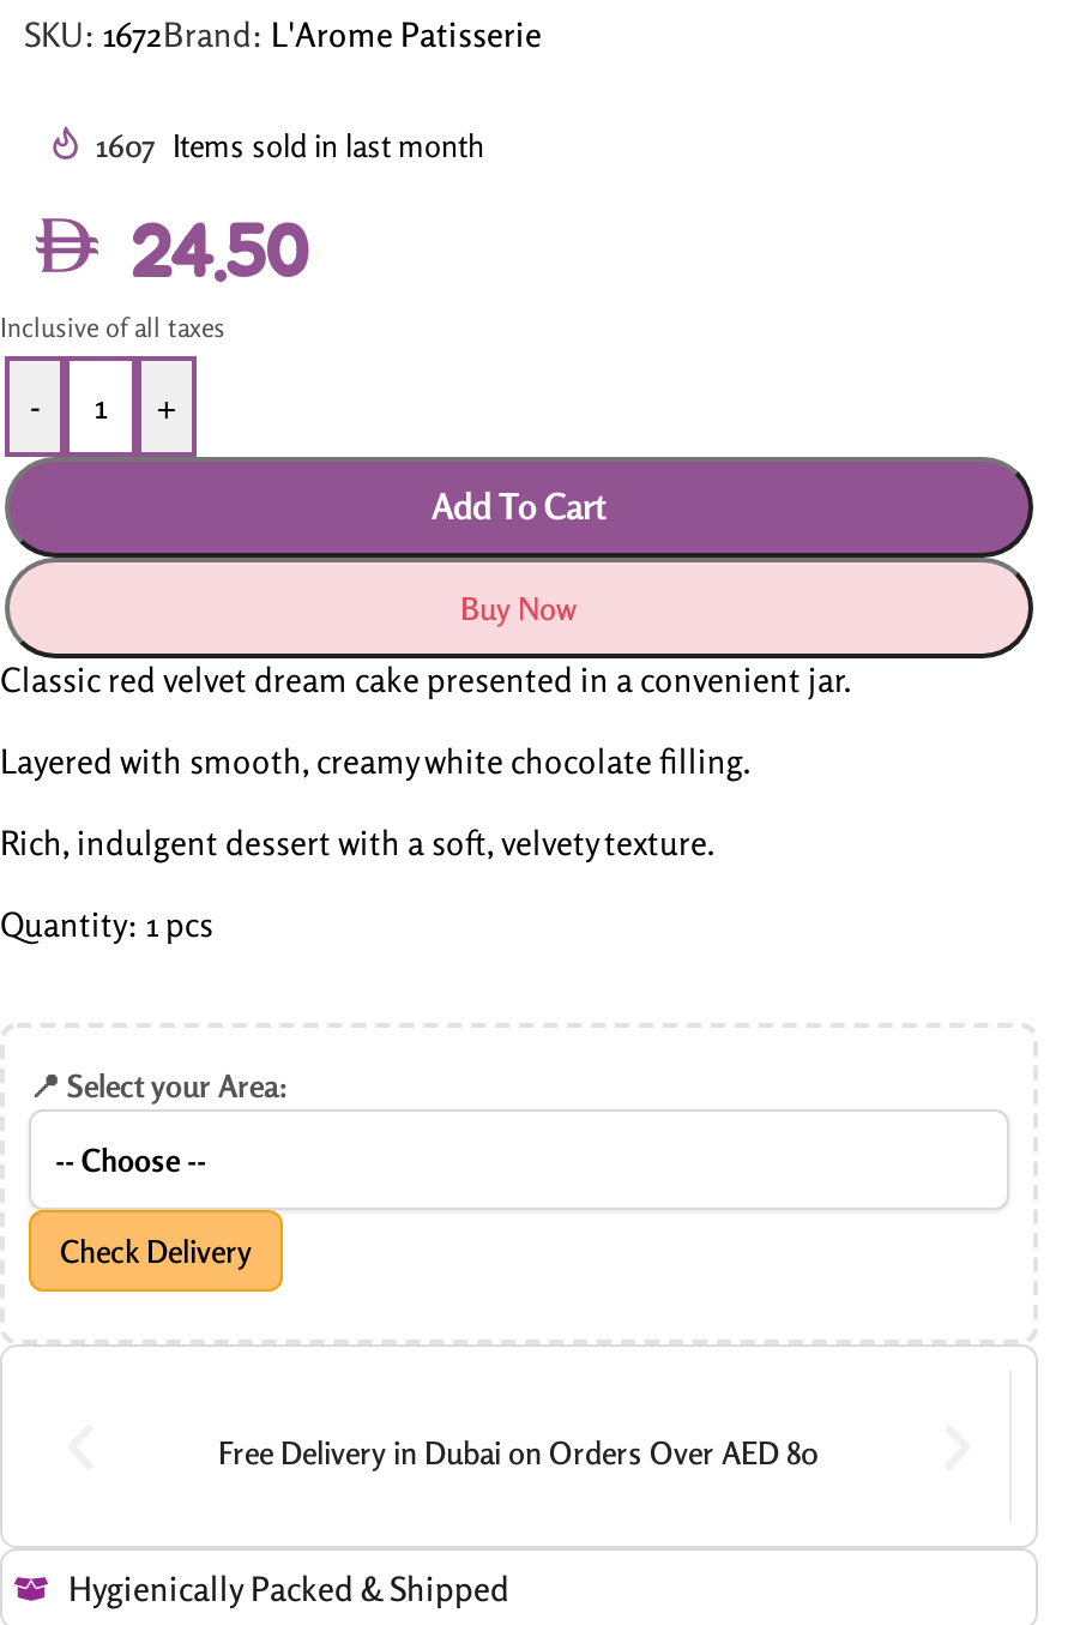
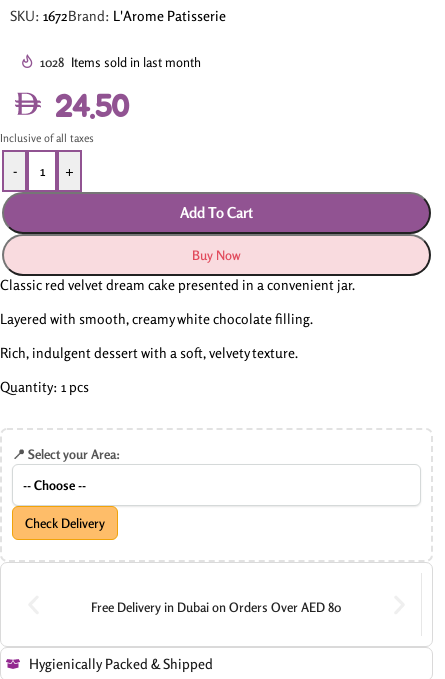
[96,126,484,164] 1607 Items sold in last month -> [40,54,201,70] 1028 Items sold in last month

